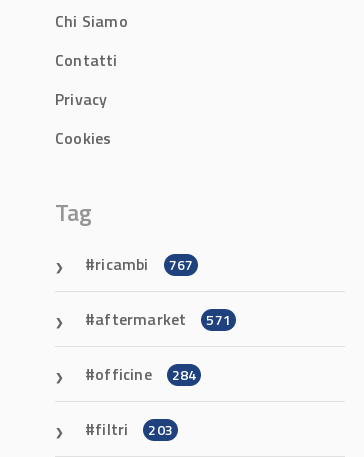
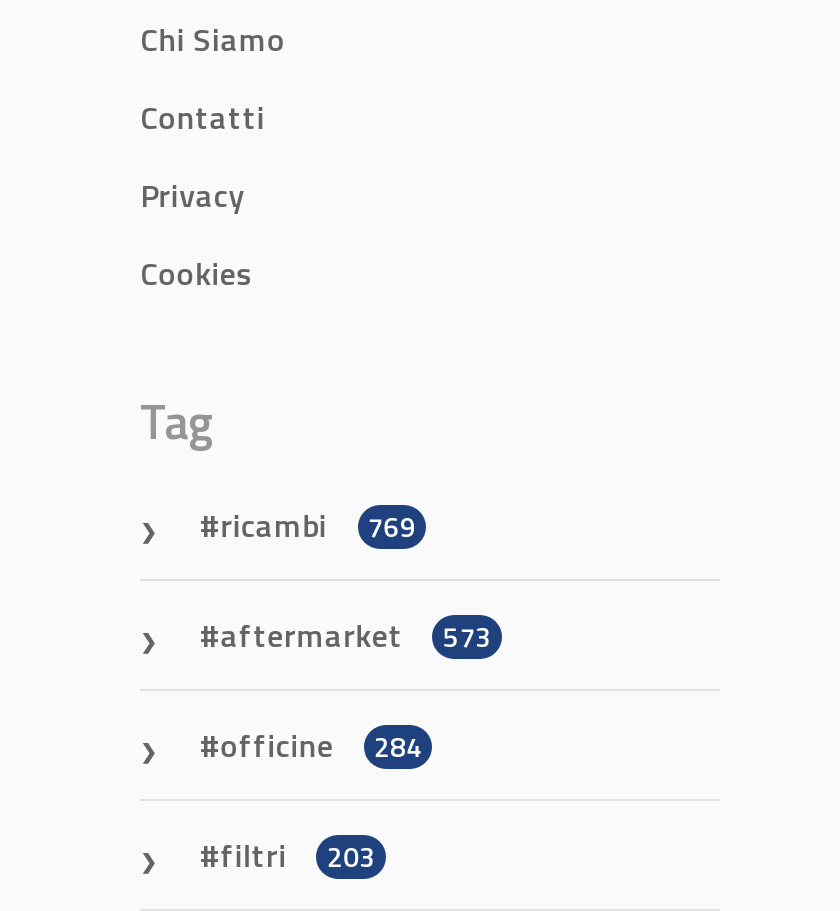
[95,252,193,276] ricambi 767 -> [220,501,416,549] ricambi 769
[95,307,231,331] aftermarket 571 -> [220,611,492,659] aftermarket 573

